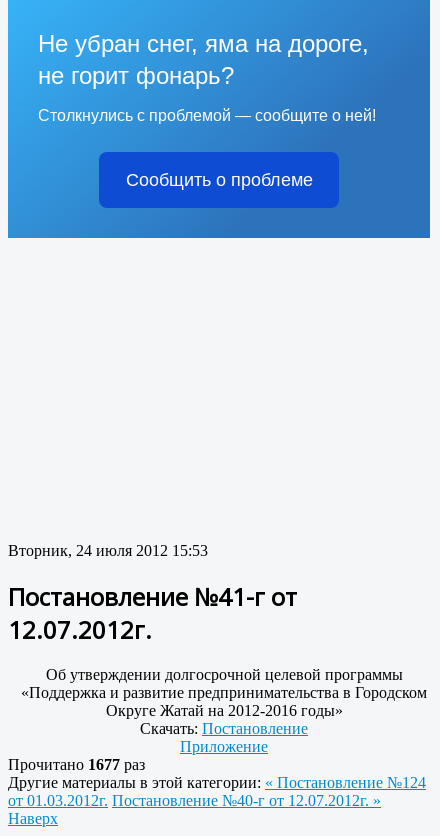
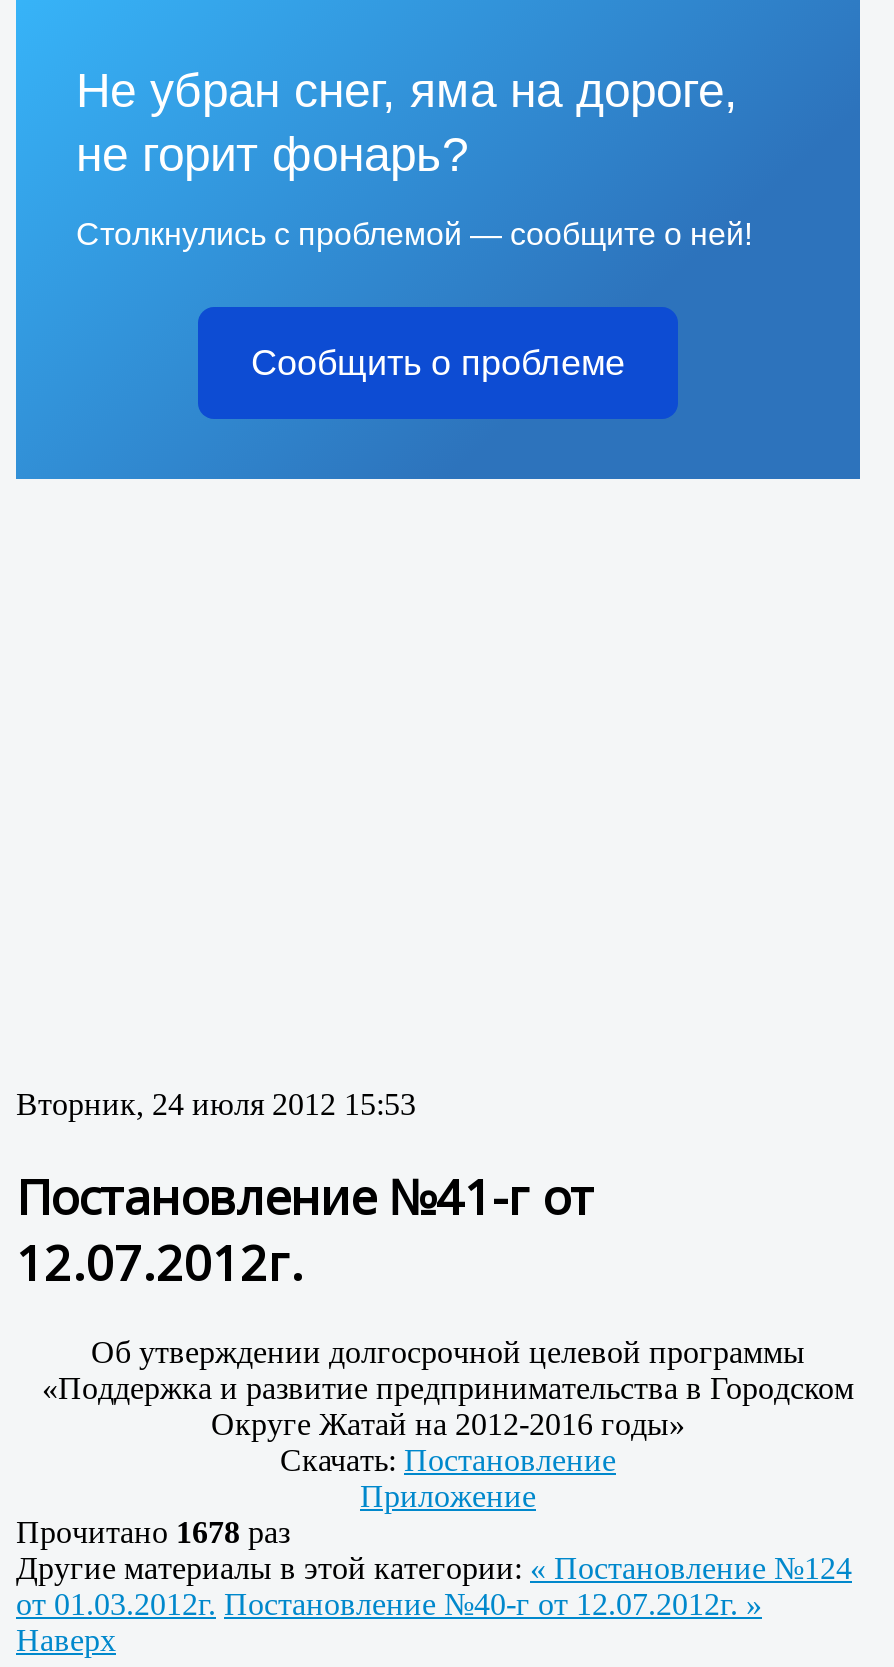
[8,756,145,773] Прочитано 1677 раз -> [16,1515,290,1549] Прочитано 1678 раз

